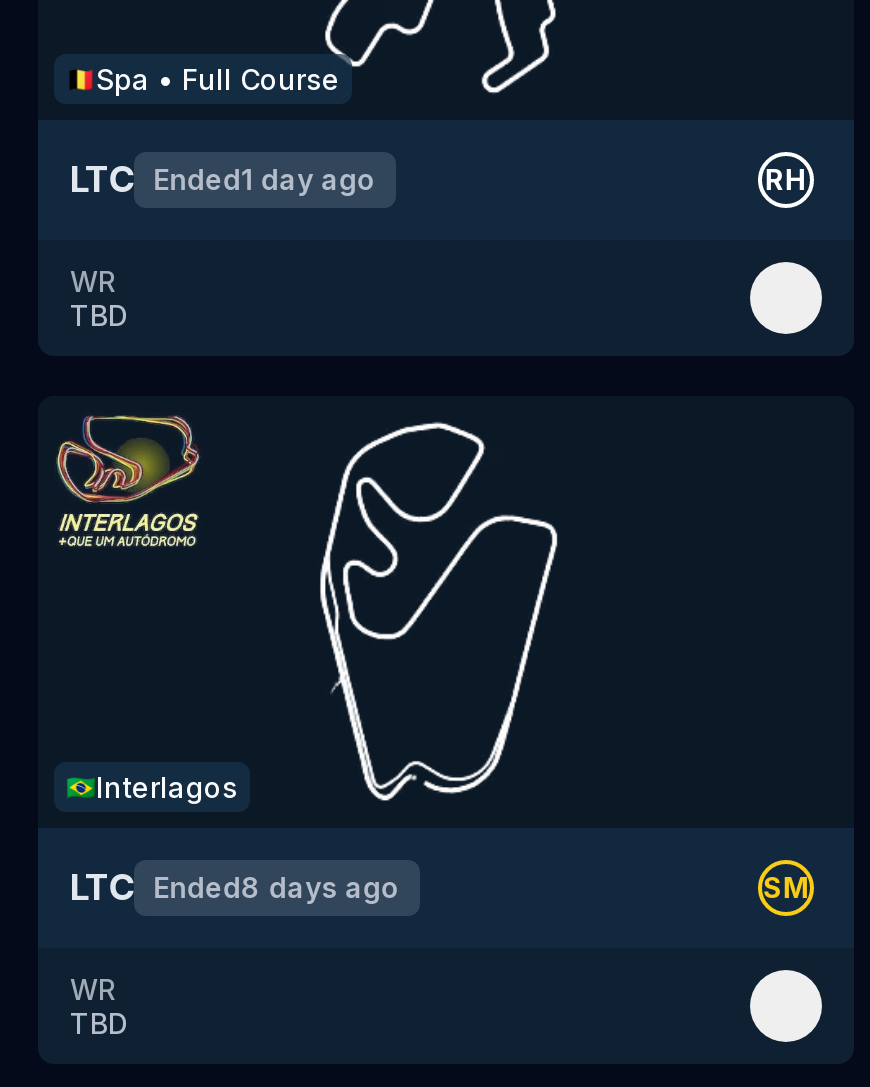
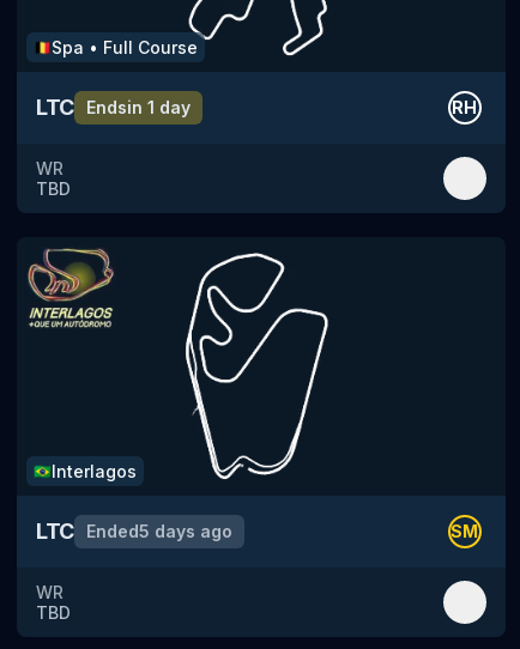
[70,158,375,200] LTC Ended1 day ago -> [36,95,190,120] LTC Endsin 1 day
[70,867,399,909] LTC Ended8 days ago -> [36,519,232,544] LTC Ended5 days ago

